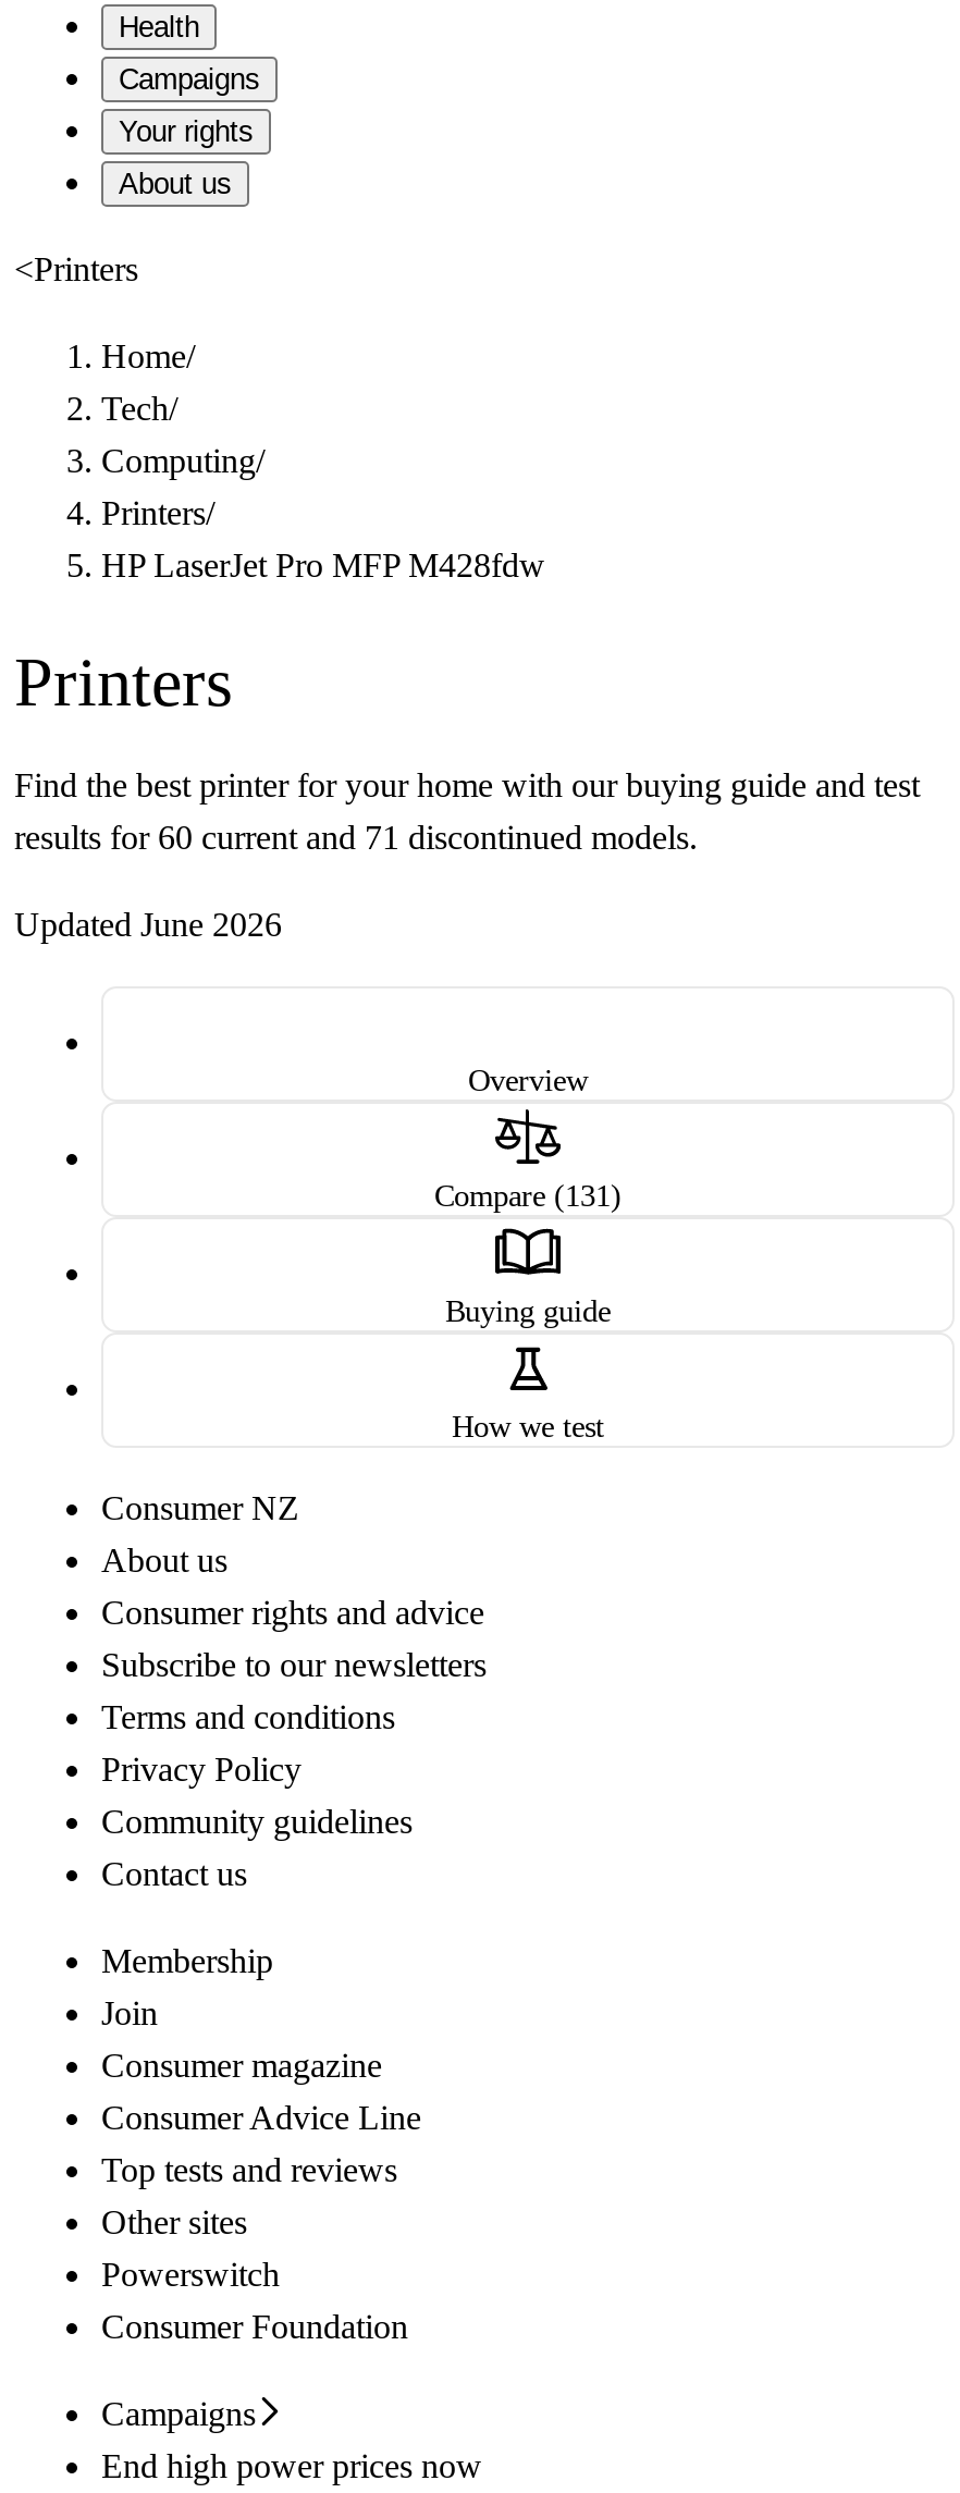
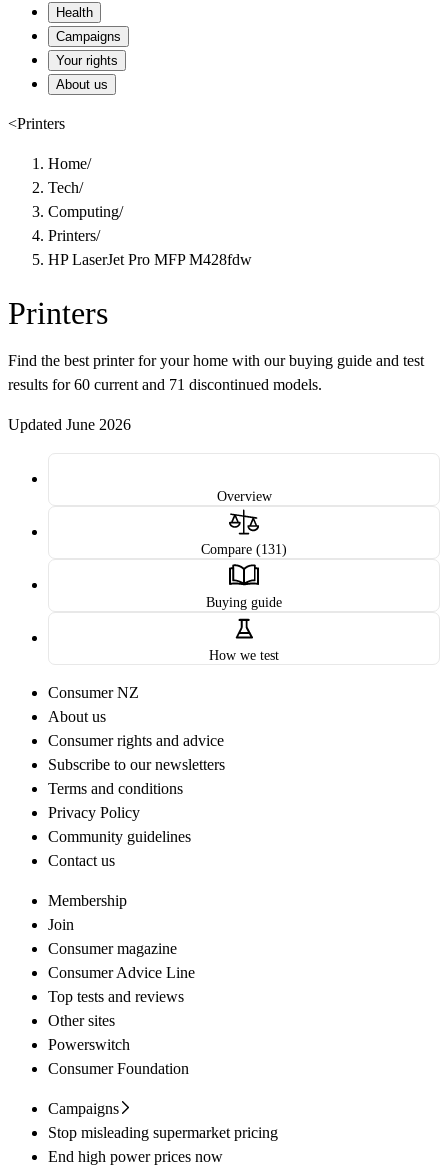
none -> [48,1124,278,1141] Stop misleading supermarket pricing

